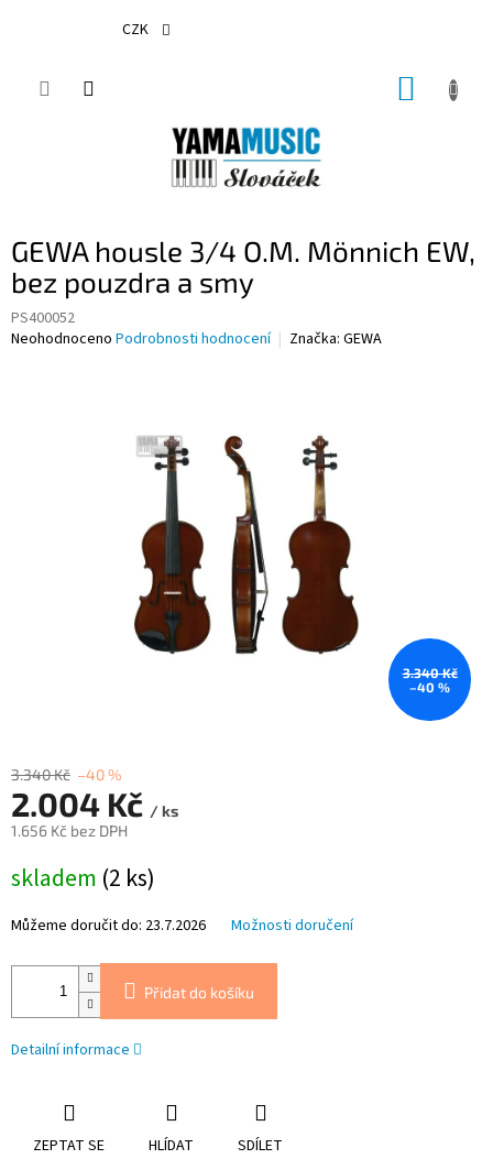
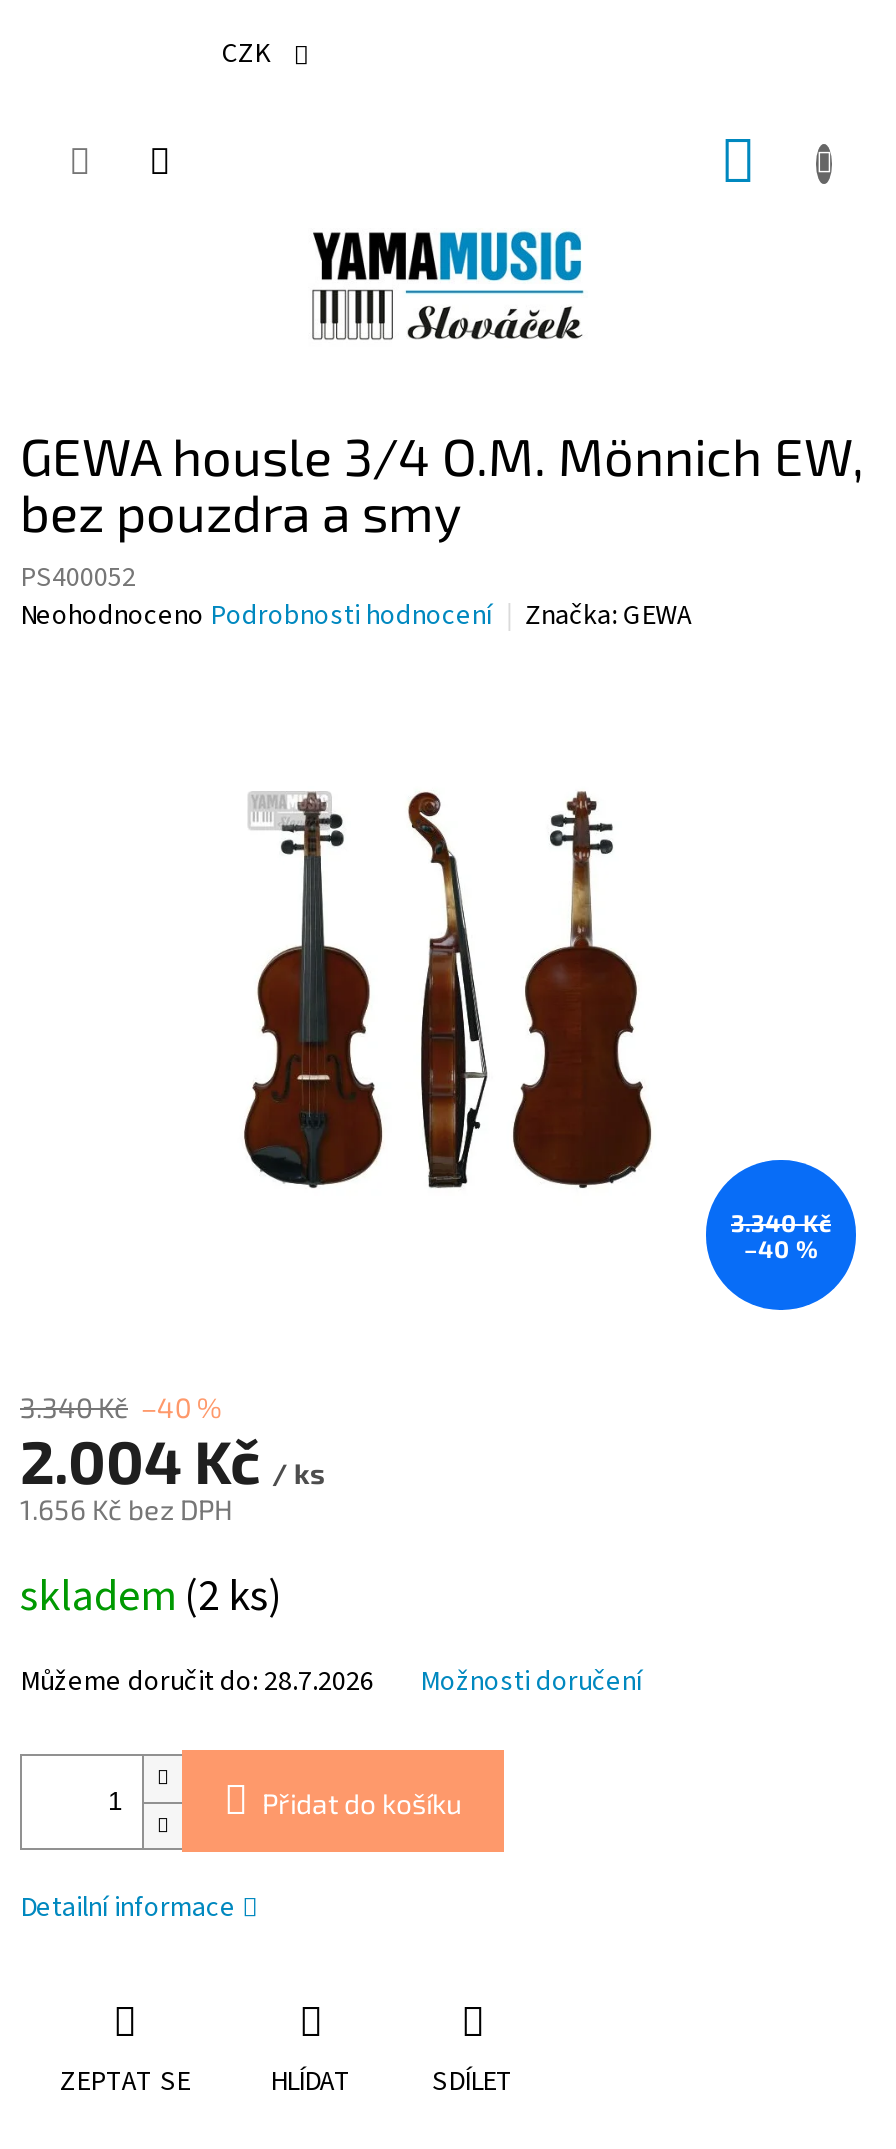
[11,915,206,937] Můžeme doručit do: 23.7.2026 -> [20,1663,374,1703] Můžeme doručit do: 28.7.2026

